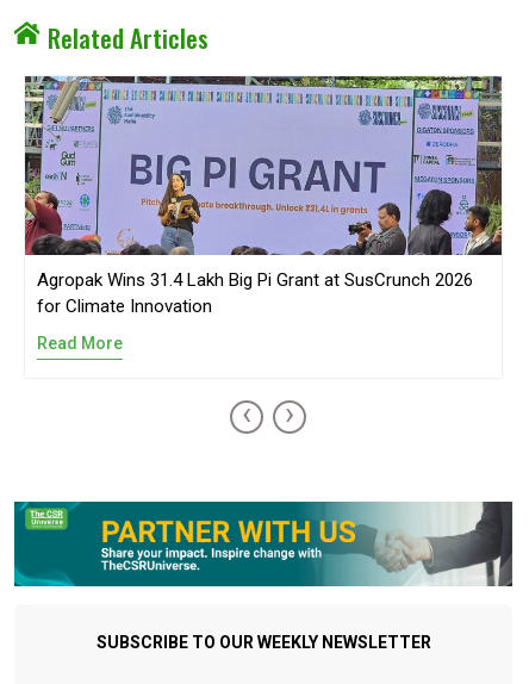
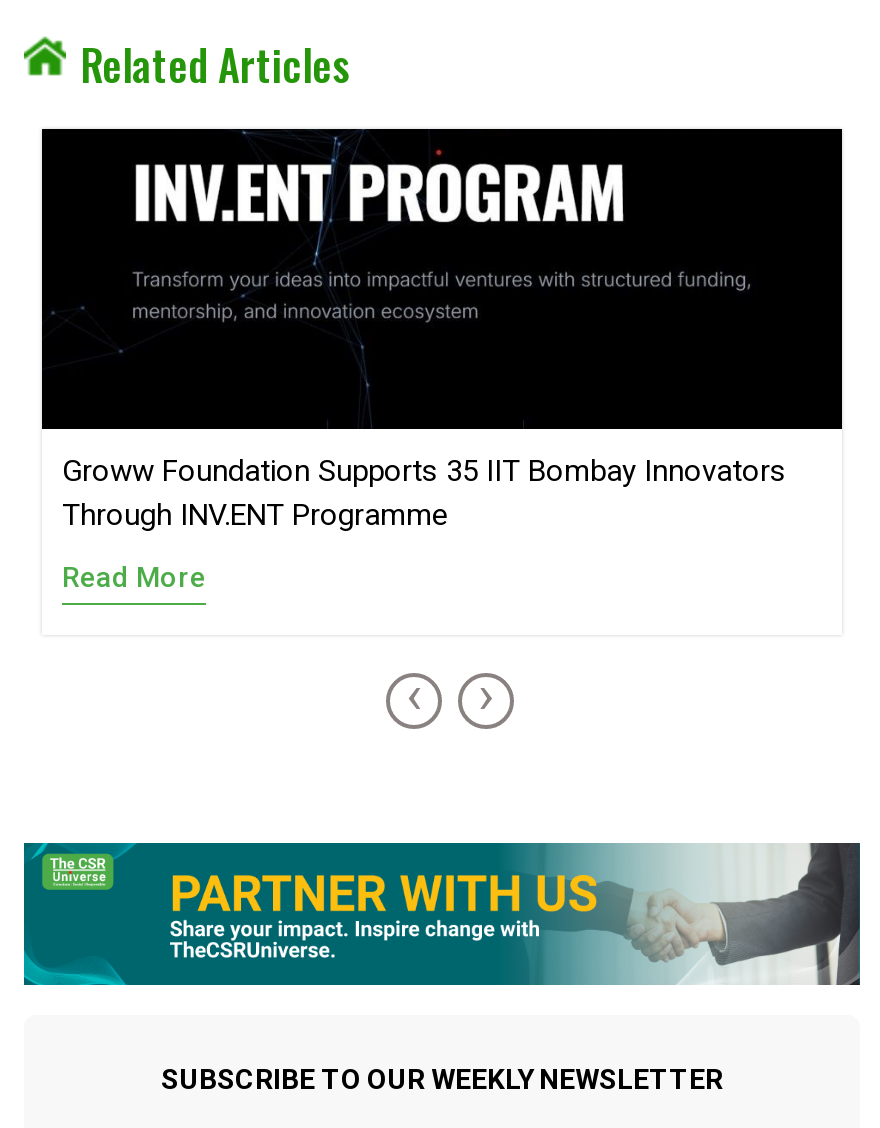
[24,75,503,318] [image] | Agropak Wins ₹31.4 Lakh Big Pi Grant at SusCrunch 2026 | for Climate Innovation -> [40,127,844,534] [image] | Groww Foundation Supports 35 IIT Bombay Innovators | Through INV.ENT Programme

